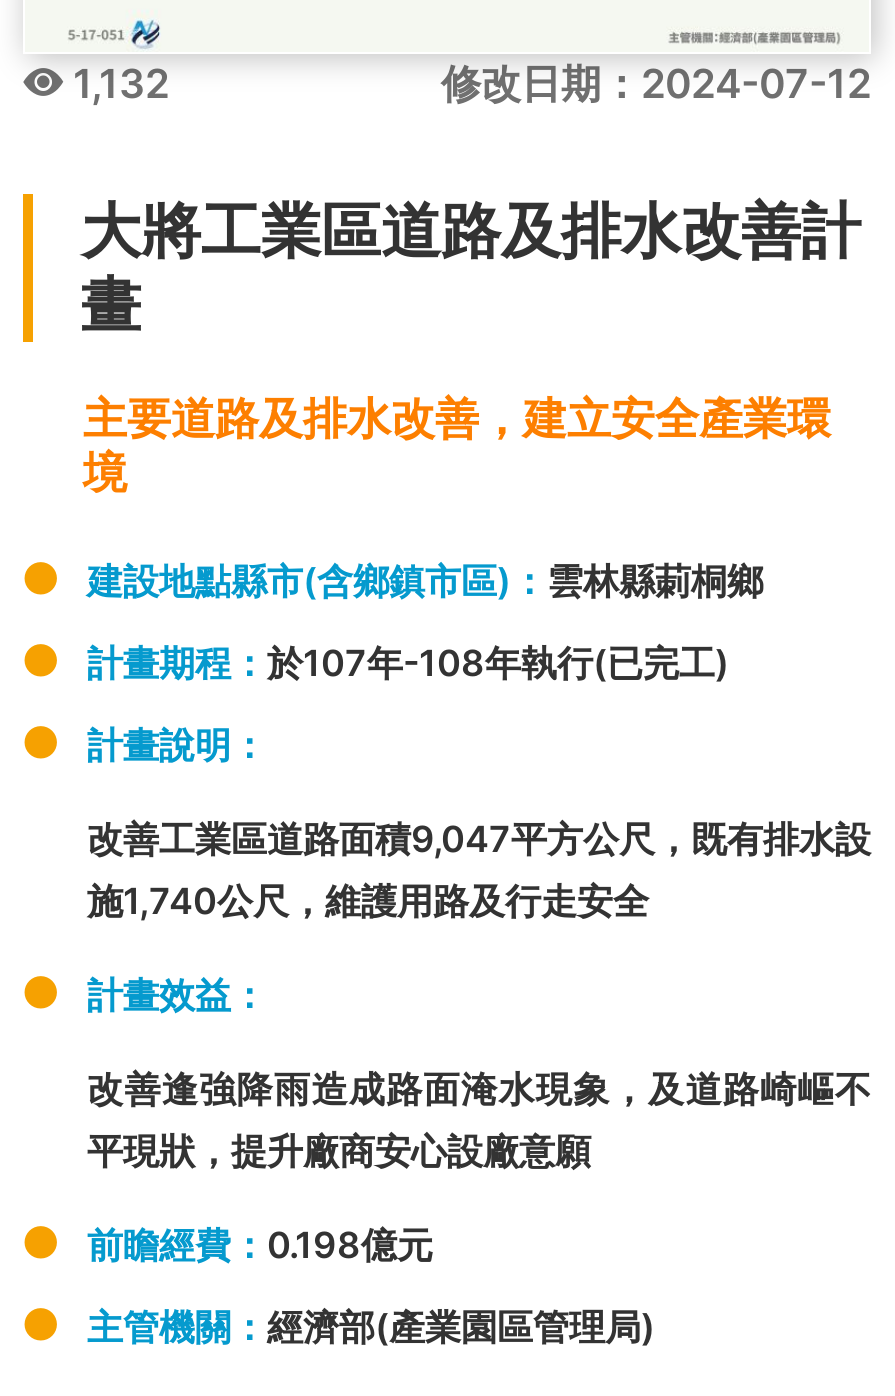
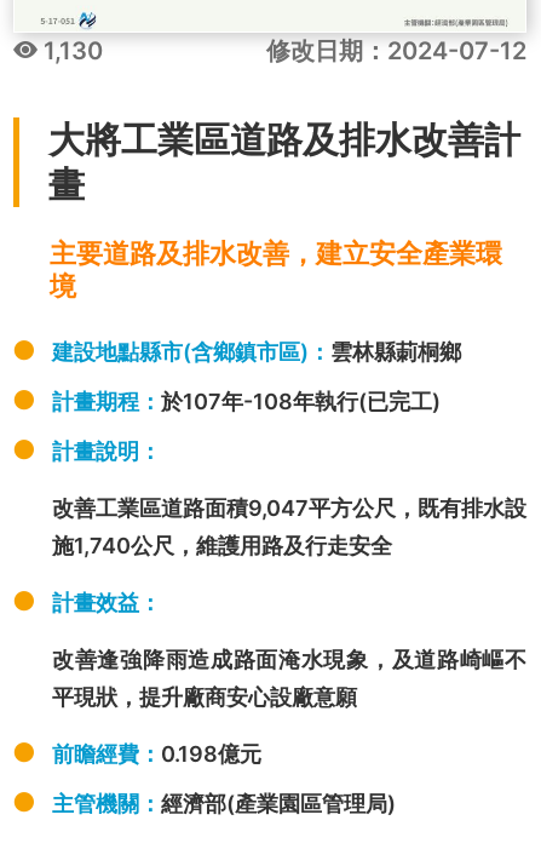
[63,60,169,108] 1,132 -> [38,36,103,65] 1,130

